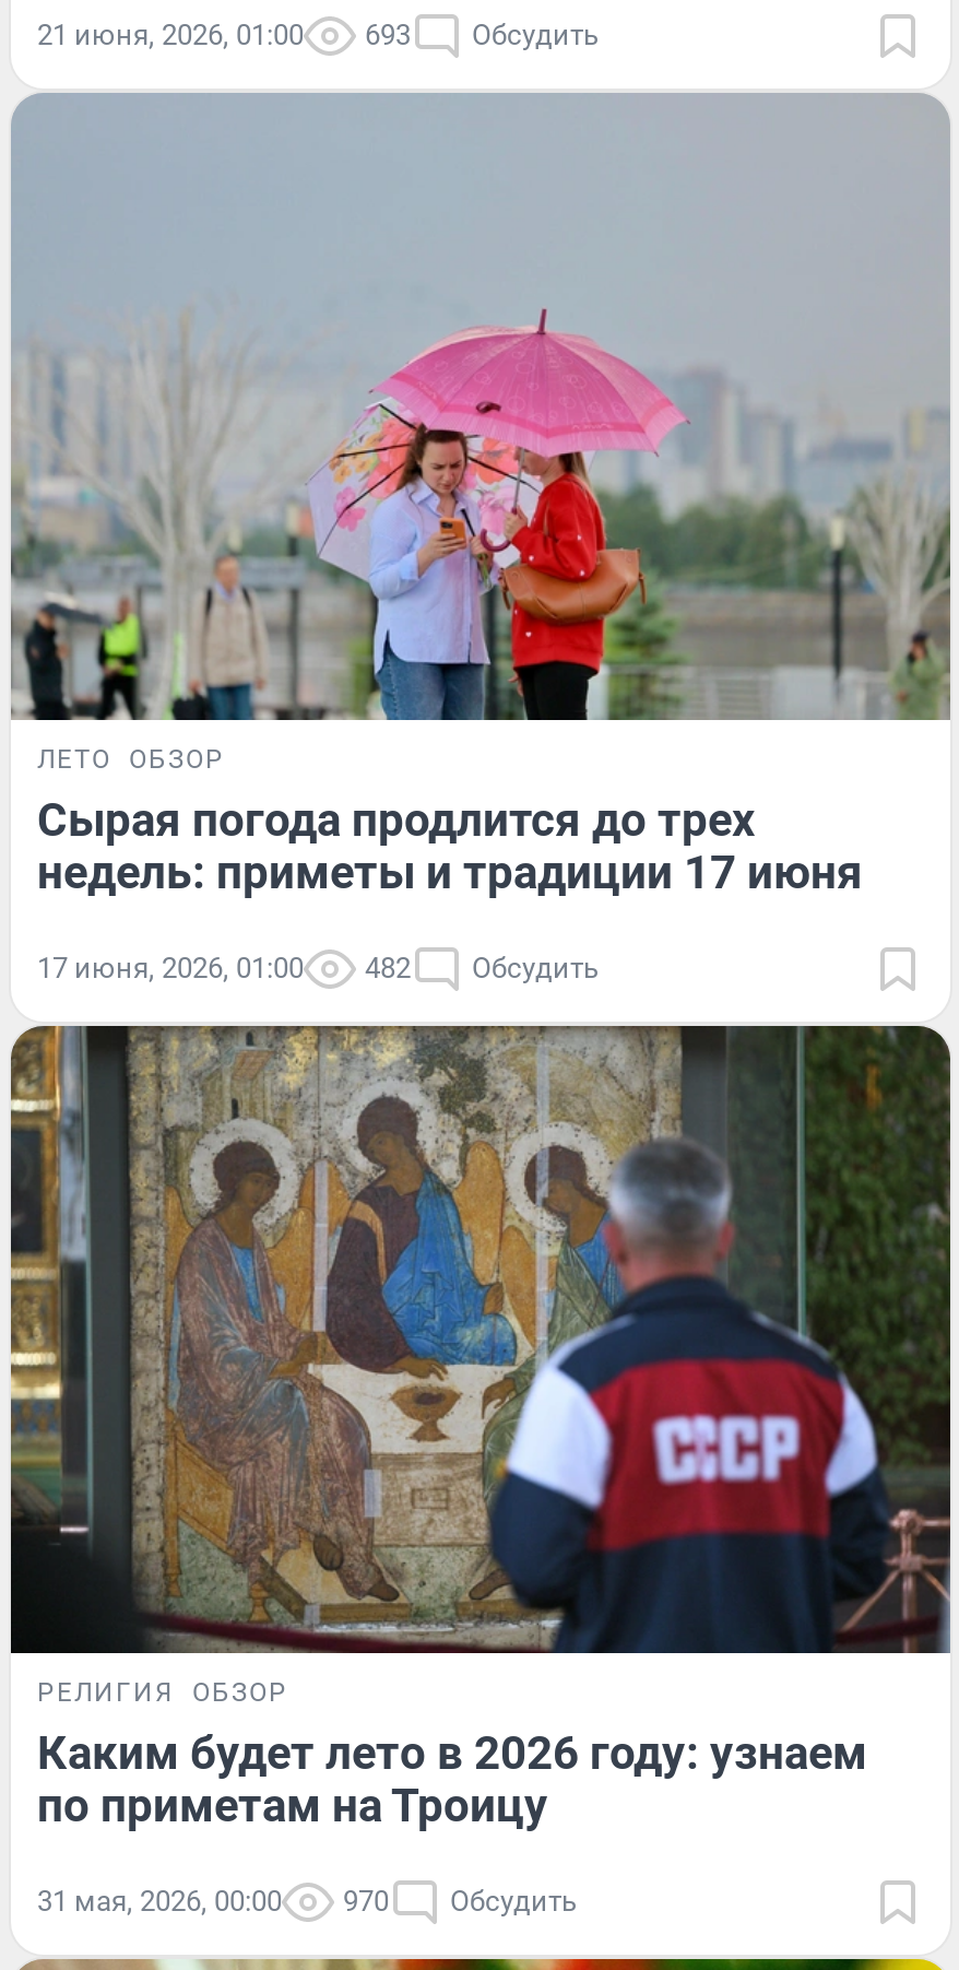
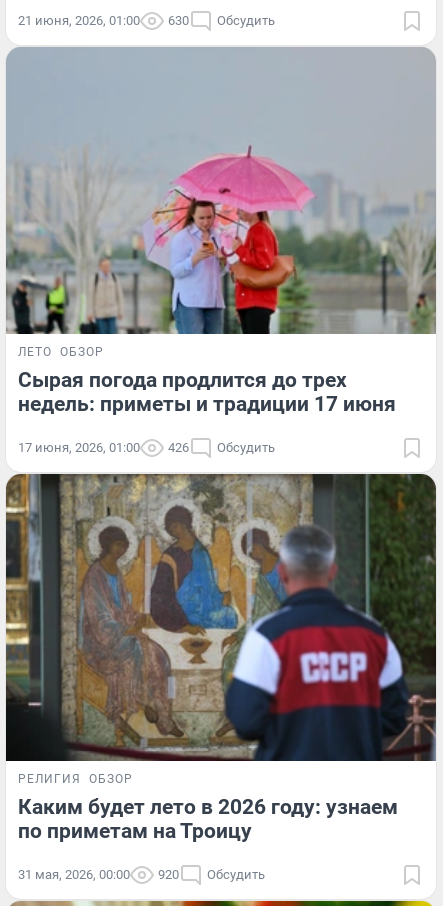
[37,19,599,52] 21 июня, 2026, 01:00 693 Обсудить -> [18,13,275,28] 21 июня, 2026, 01:00 630 Обсудить
[37,951,599,984] 17 июня, 2026, 01:00 482 Обсудить -> [18,440,275,455] 17 июня, 2026, 01:00 426 Обсудить
[37,1884,577,1917] 31 мая, 2026, 00:00 970 Обсудить -> [18,867,265,882] 31 мая, 2026, 00:00 920 Обсудить

